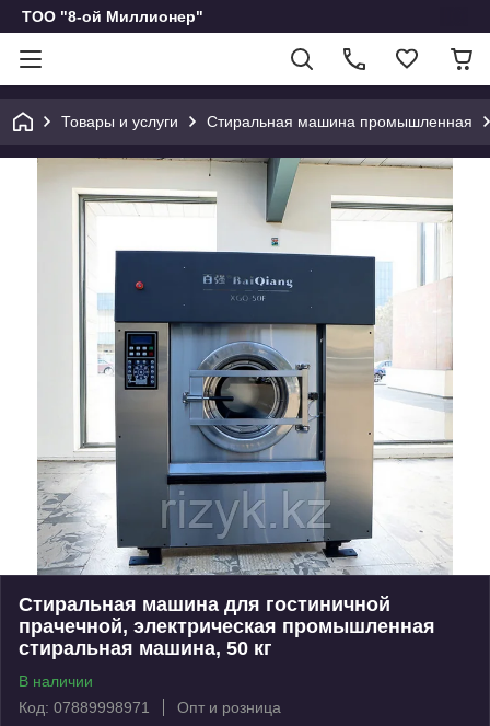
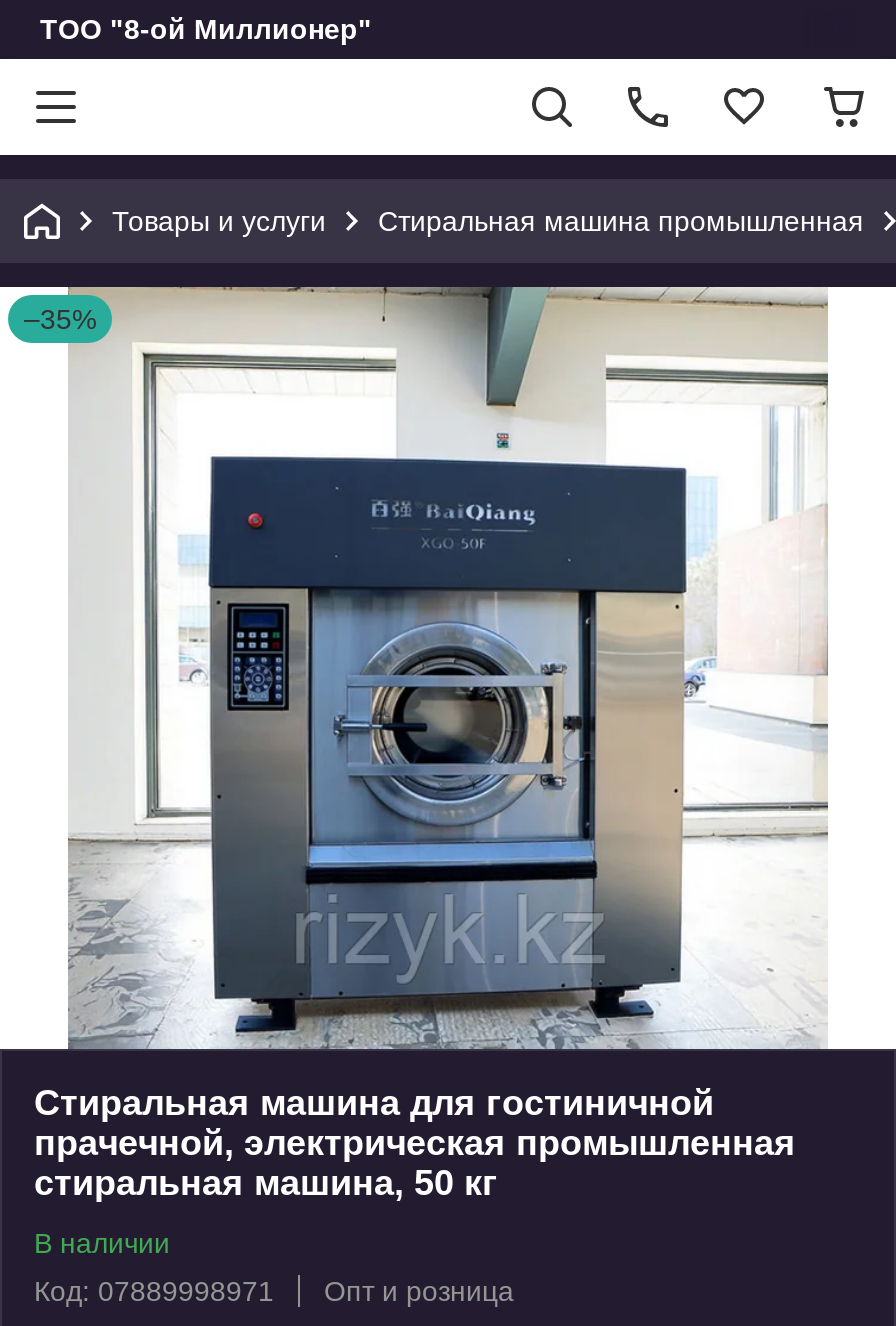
none -> [24,303,96,335] –35%

